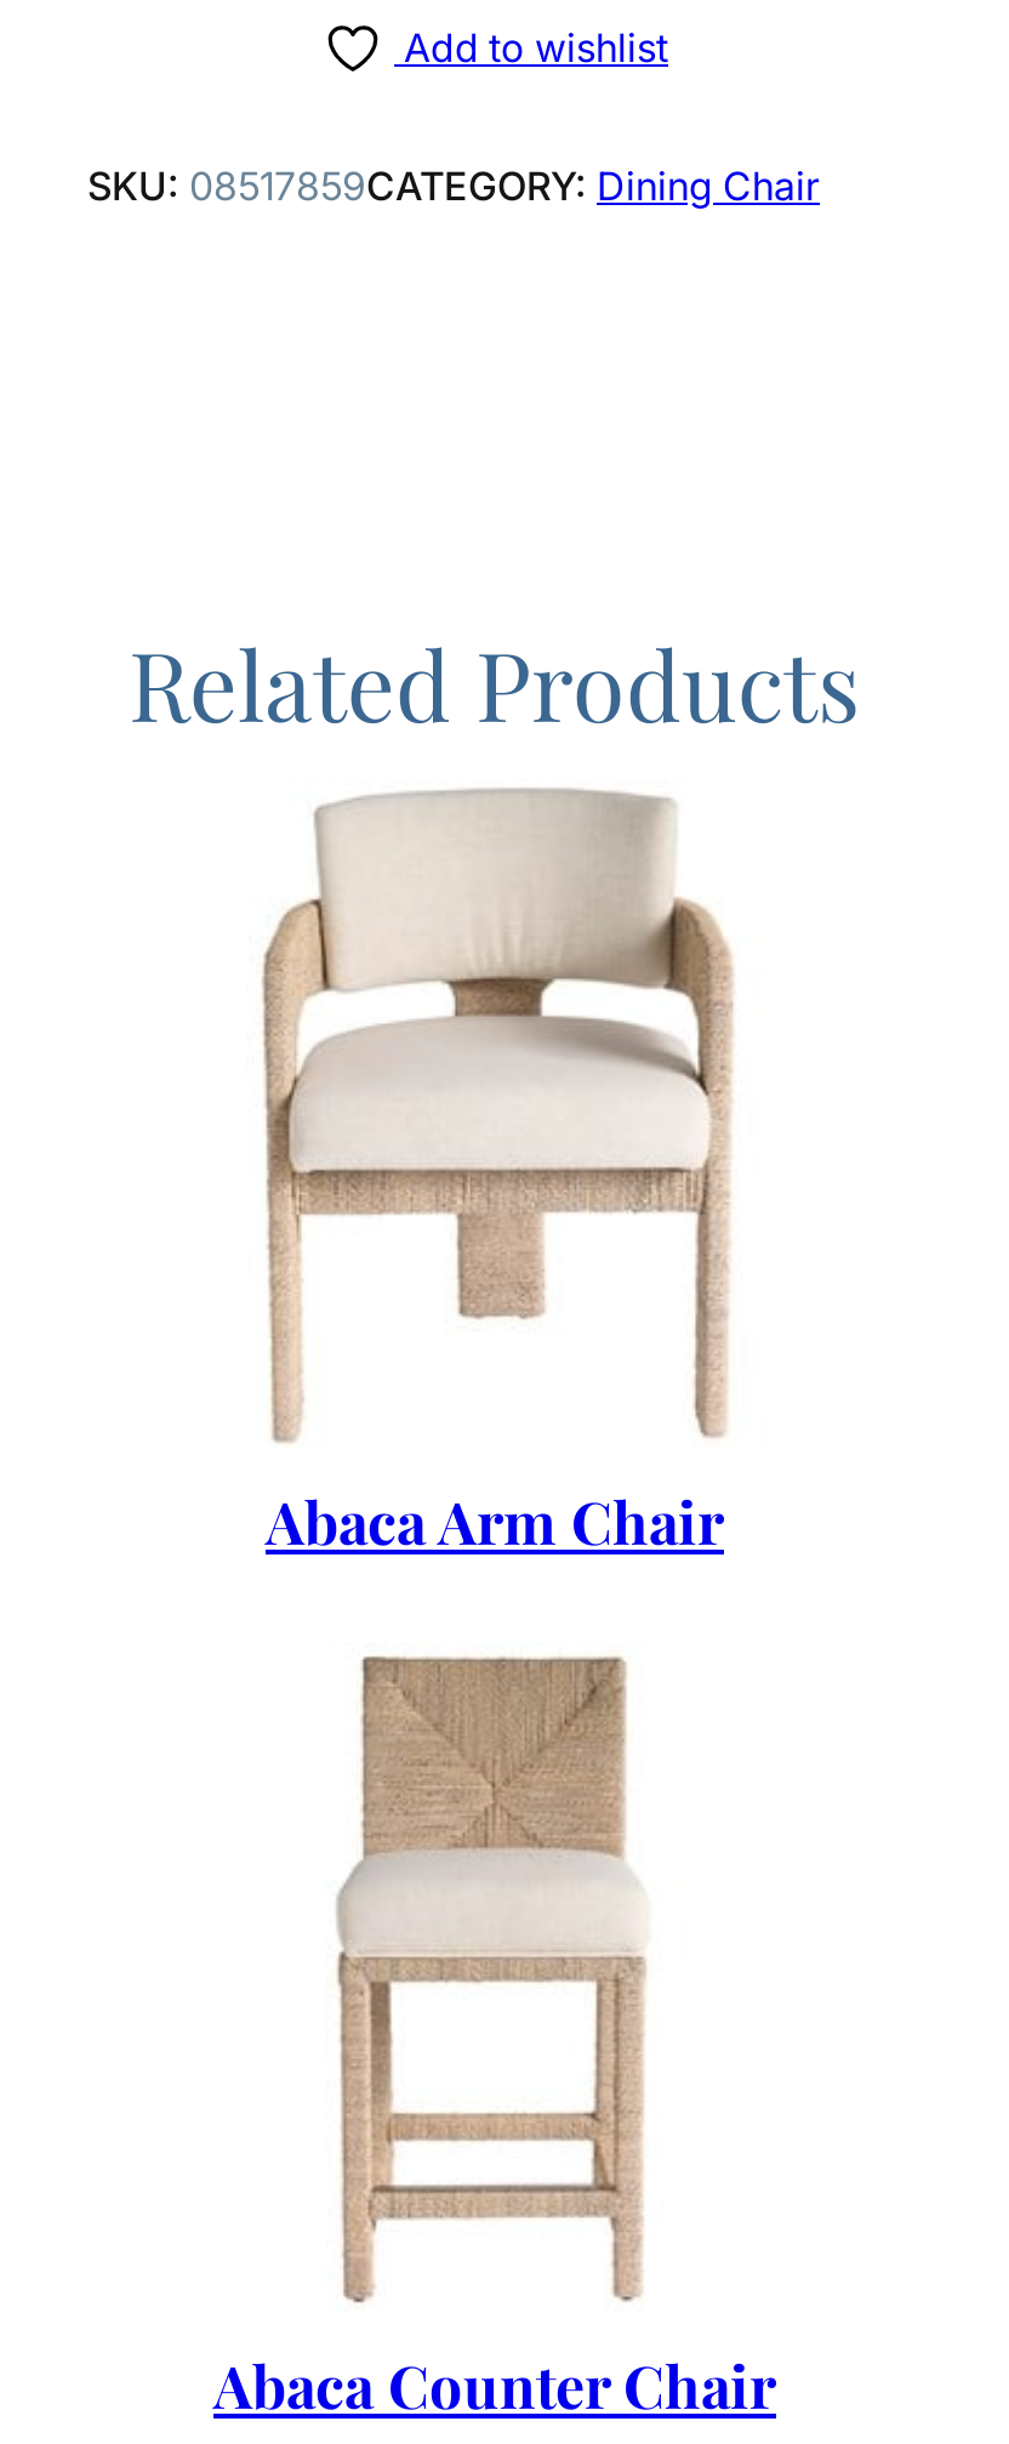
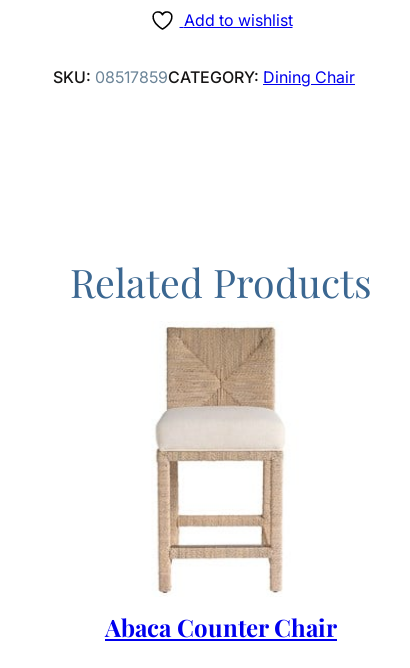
[260,788,735,1559] [image] | Abaca Arm Chair -> none

